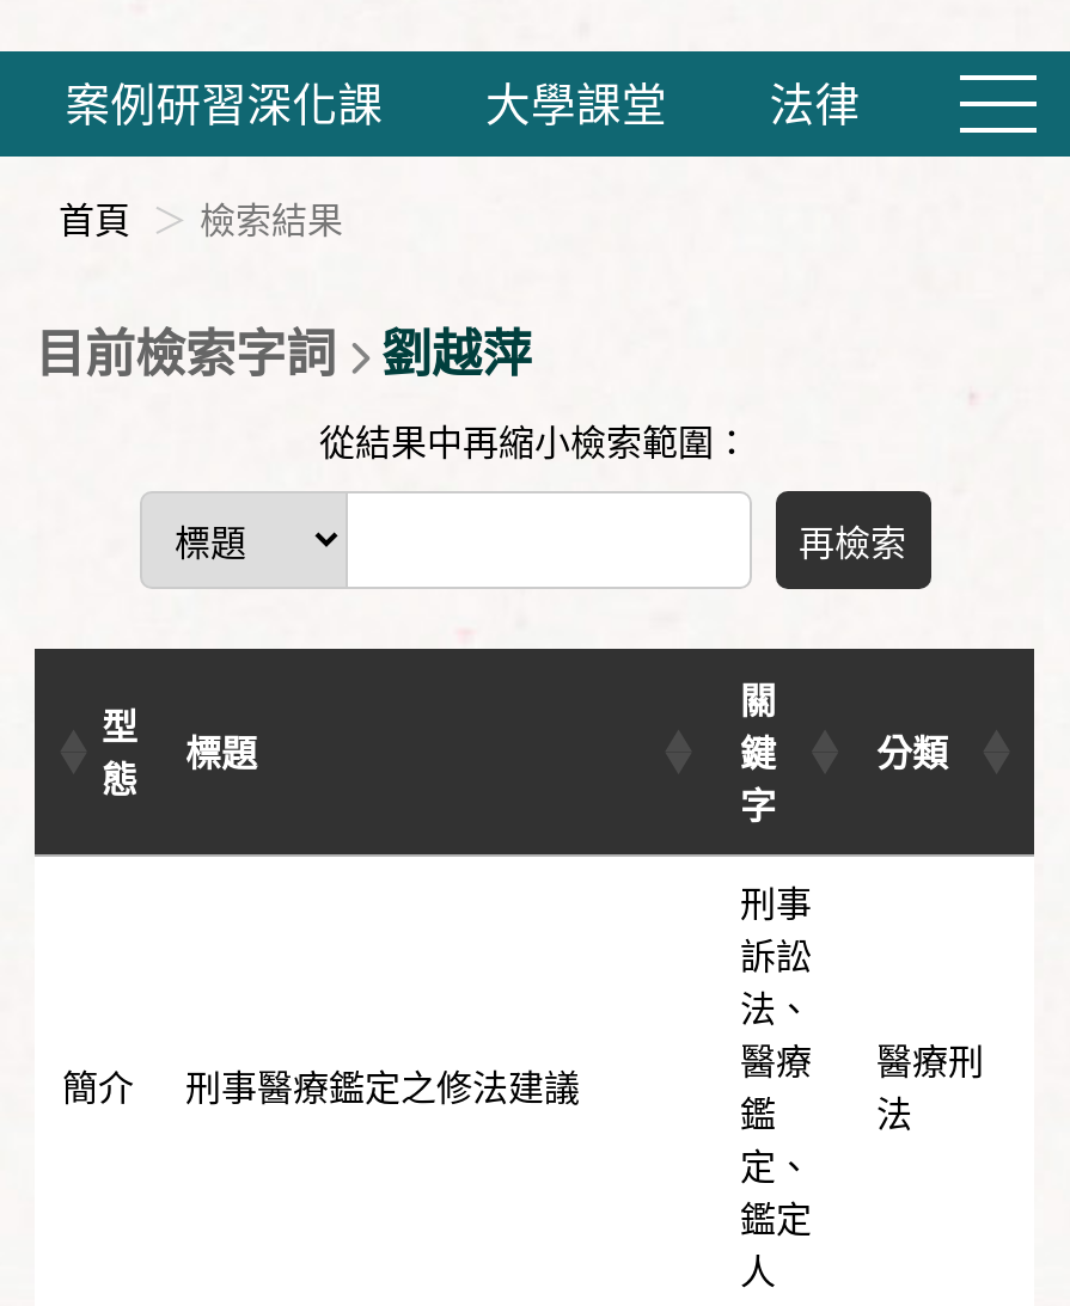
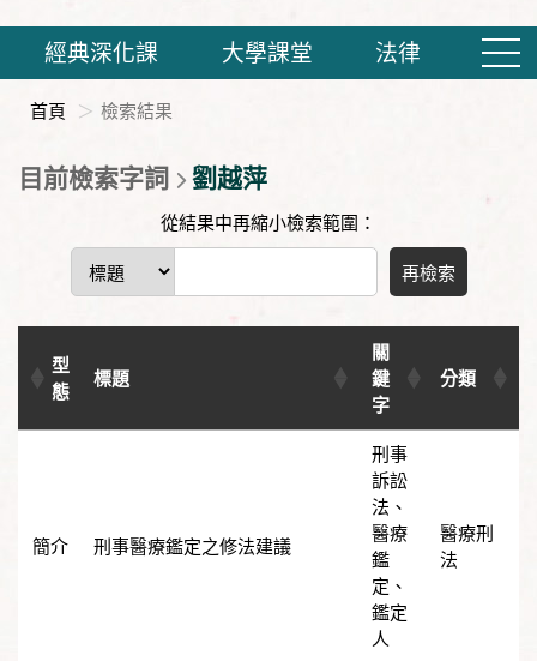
[65,73,383,133] 案例研習深化課 -> [45,37,158,67] 經典深化課

